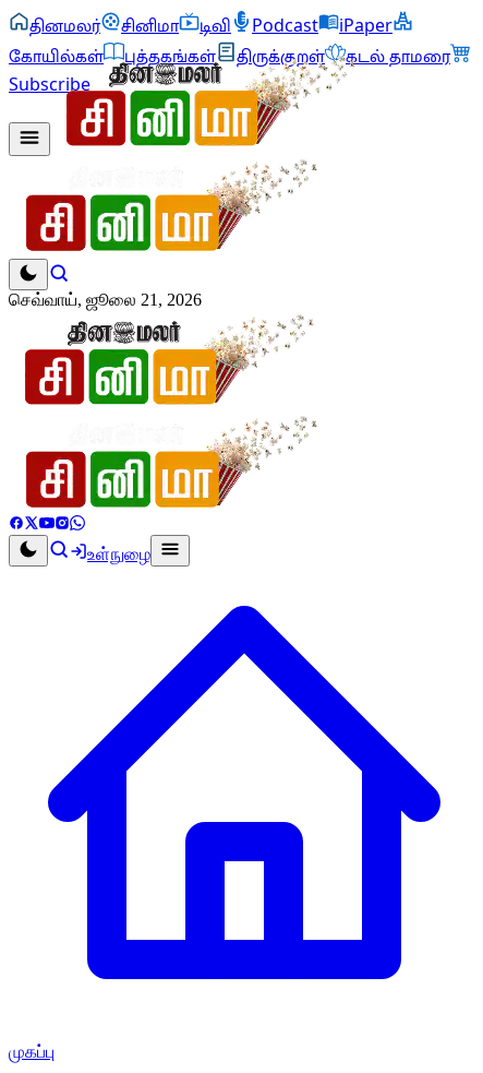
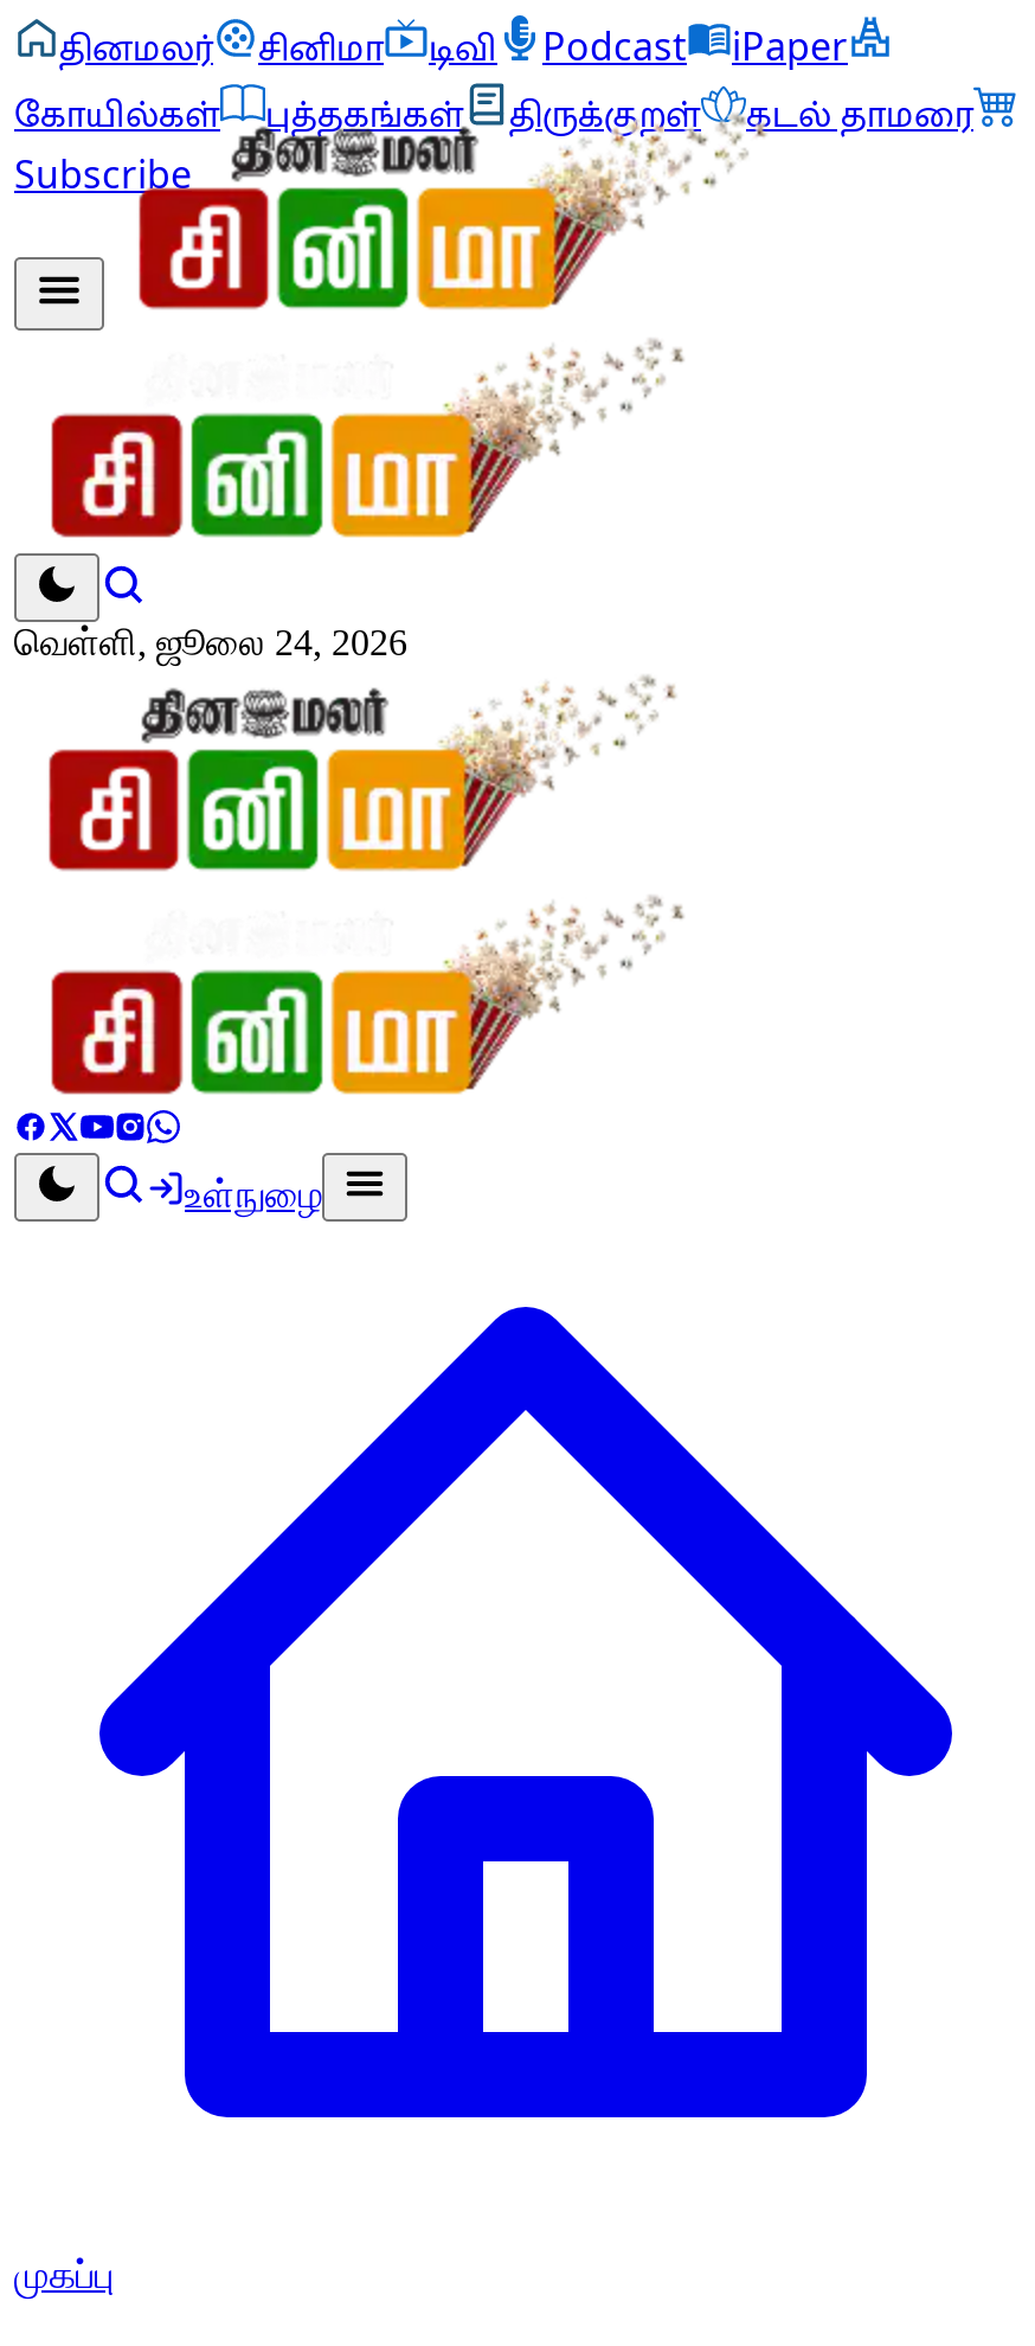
[9,290,202,309] செவ்வாய், ஜூலை 21, 2026 -> [14,622,407,662] வெள்ளி, ஜூலை 24, 2026

